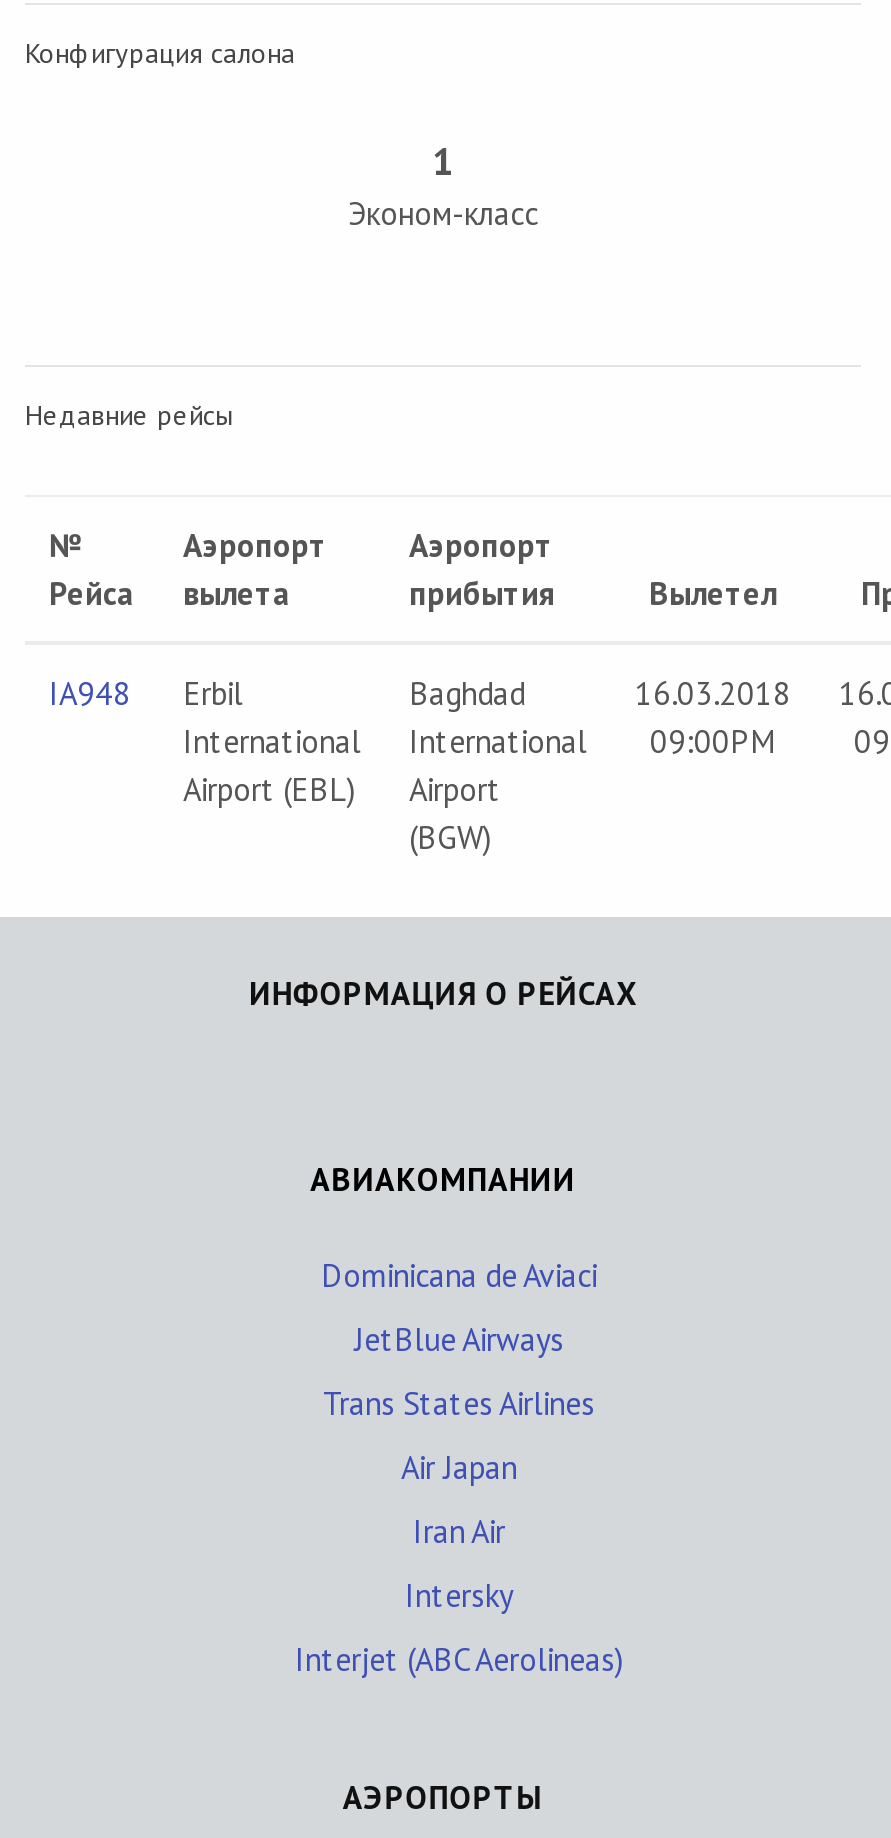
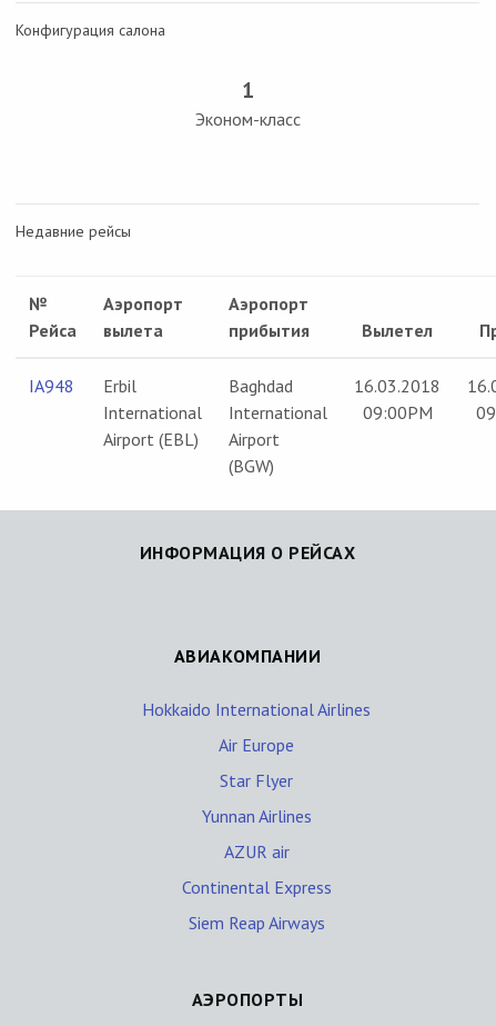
[321,1255,597,1295] Dominicana de Aviaci -> [142,698,371,720] Hokkaido International Airlines
[354,1319,564,1359] JetBlue Airways -> [219,734,294,756] Air Europe
[323,1383,595,1423] Trans States Airlines -> [220,769,293,791] Star Flyer
[401,1447,517,1487] Air Japan -> [201,805,311,827] Yunnan Airlines
[413,1511,505,1551] Iran Air -> [224,840,289,863] AZUR air
[405,1575,513,1615] Intersky -> [181,876,331,898] Continental Express
[295,1639,623,1679] Interjet (ABC Aerolineas) -> [188,912,325,934] Siem Reap Airways

